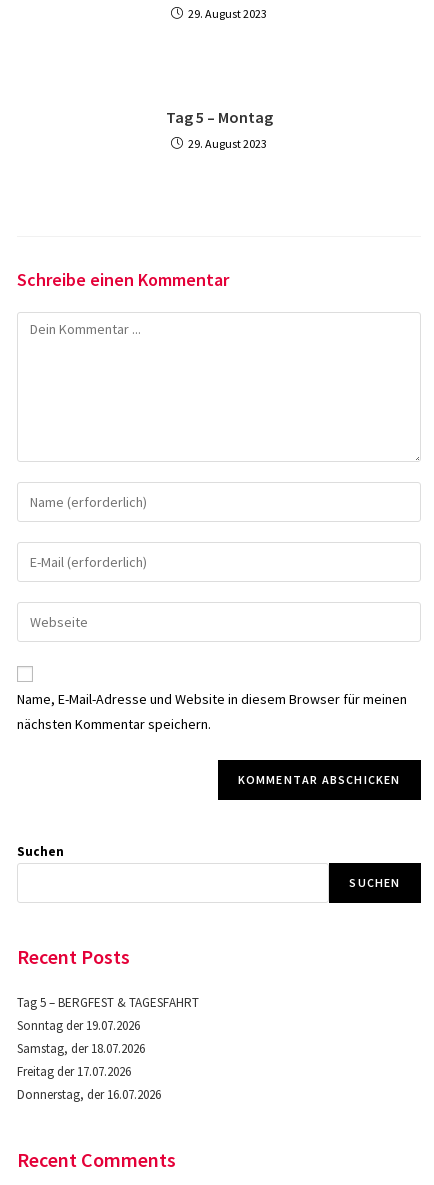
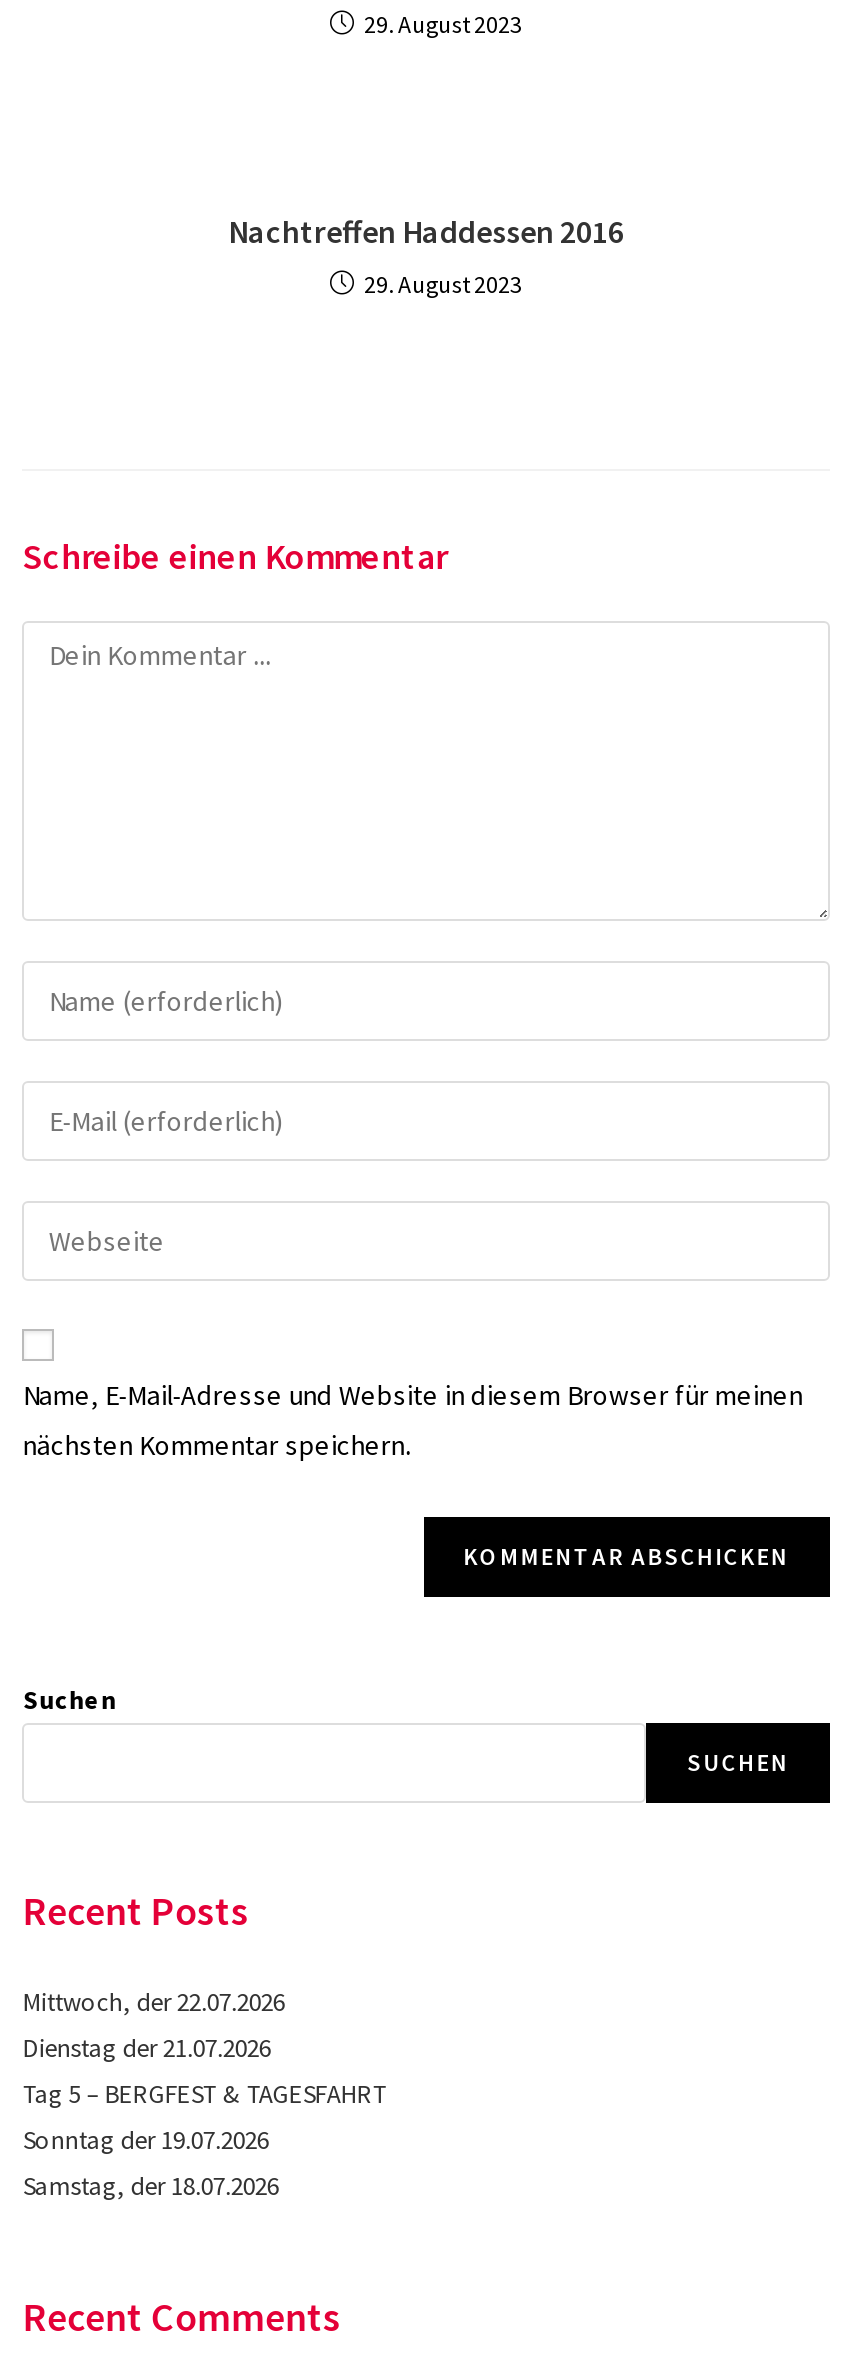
[165,107,272,127] Tag 5 – Montag -> [228,211,624,251] Nachtreffen Haddessen 2016
none -> [23,1985,285,2065] Mittwoch, der 22.07.2026 | Dienstag der 21.07.2026
moved [17,994,199,1057] -> [23,2077,387,2203]: Tag 5 – BERGFEST & TAGESFAHRT | Sonntag der 19.07.2026 | Samstag, der 18.07.2026
[17,1063,161,1103] Freitag der 17.07.2026 | Donnerstag, der 16.07.2026 -> none

